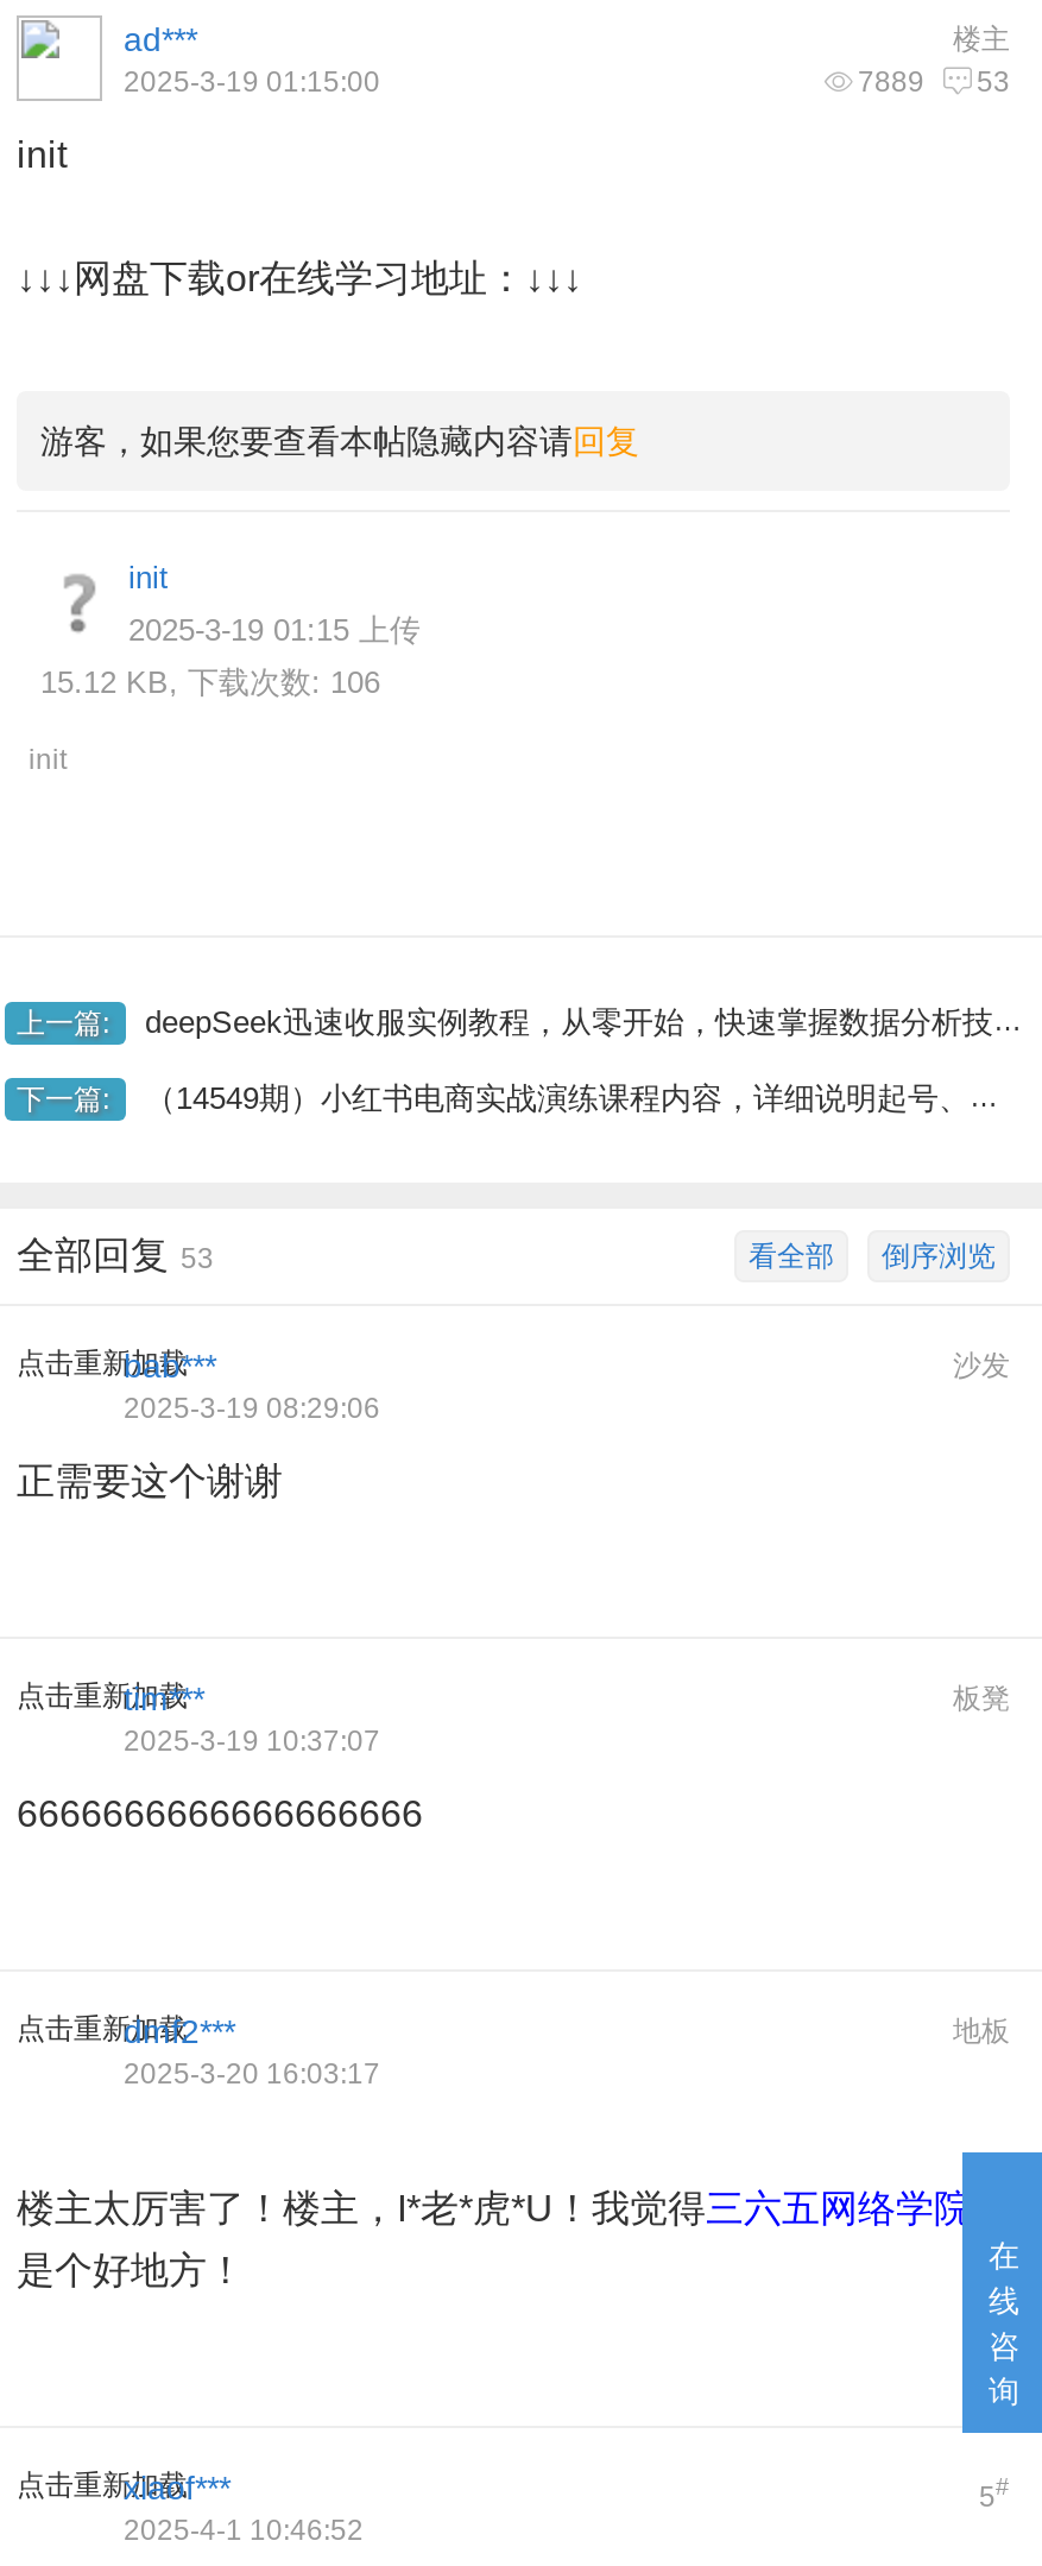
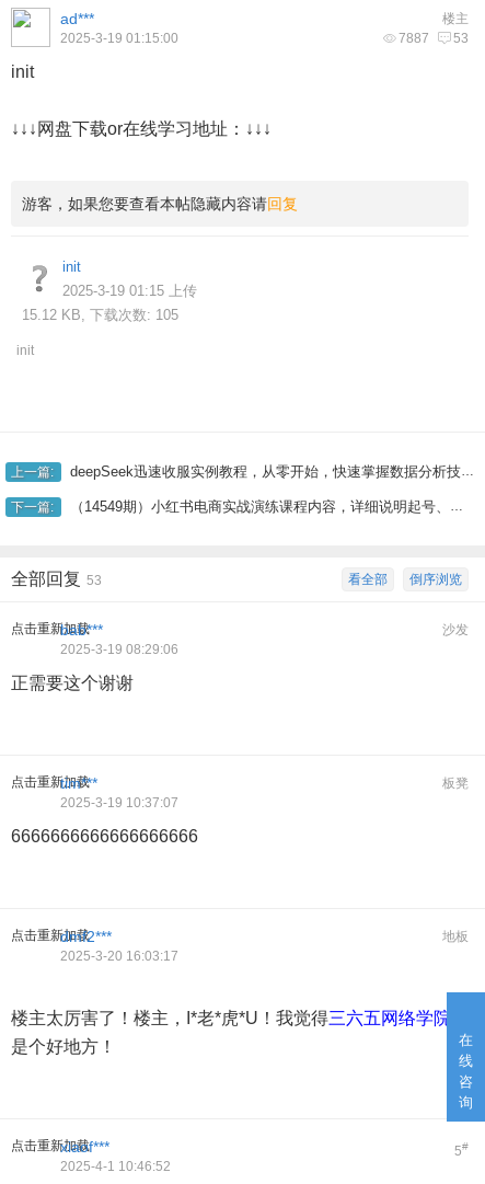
[858,65,1010,99] 7889 53 -> [399,31,469,46] 7887 53
[40,664,380,700] 15.12 KB, 下载次数: 106 -> [22,307,178,323] 15.12 KB, 下载次数: 105

